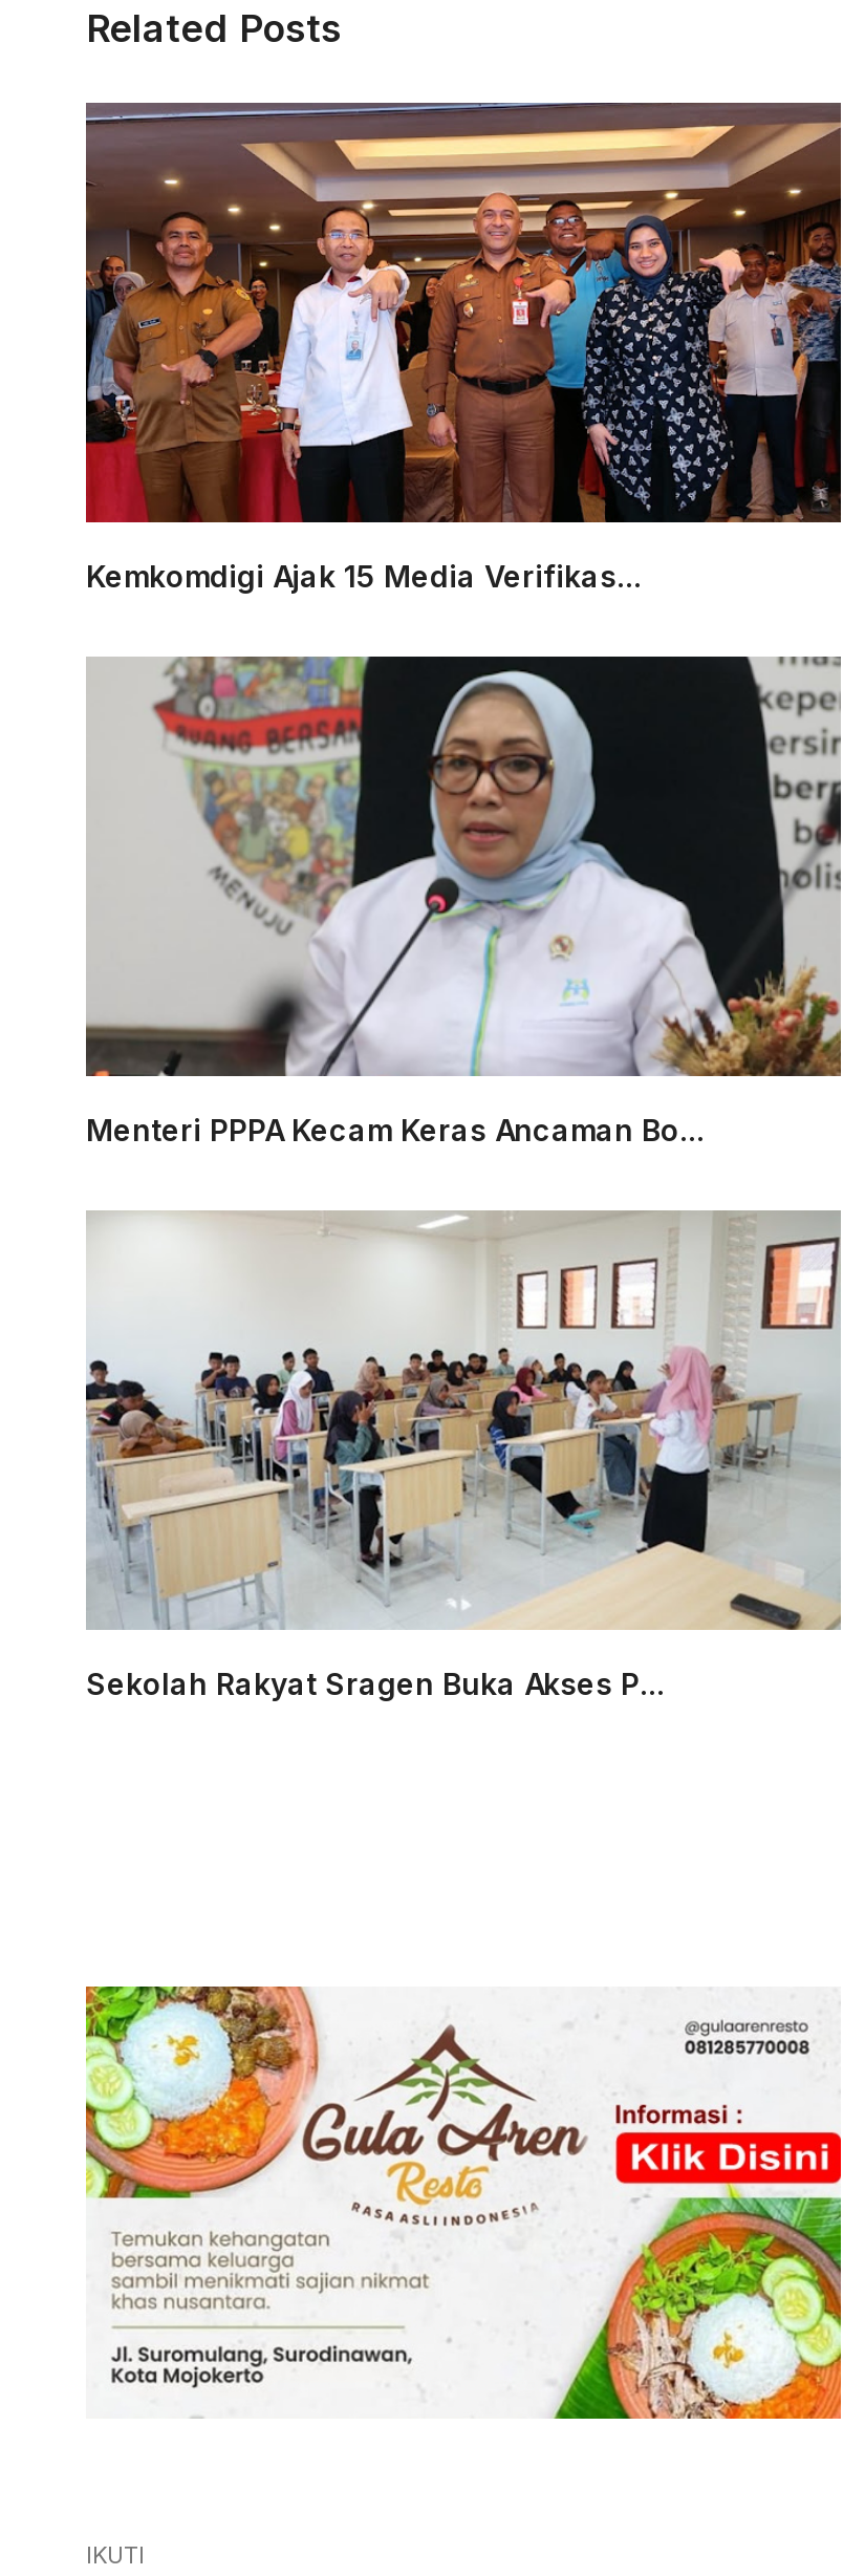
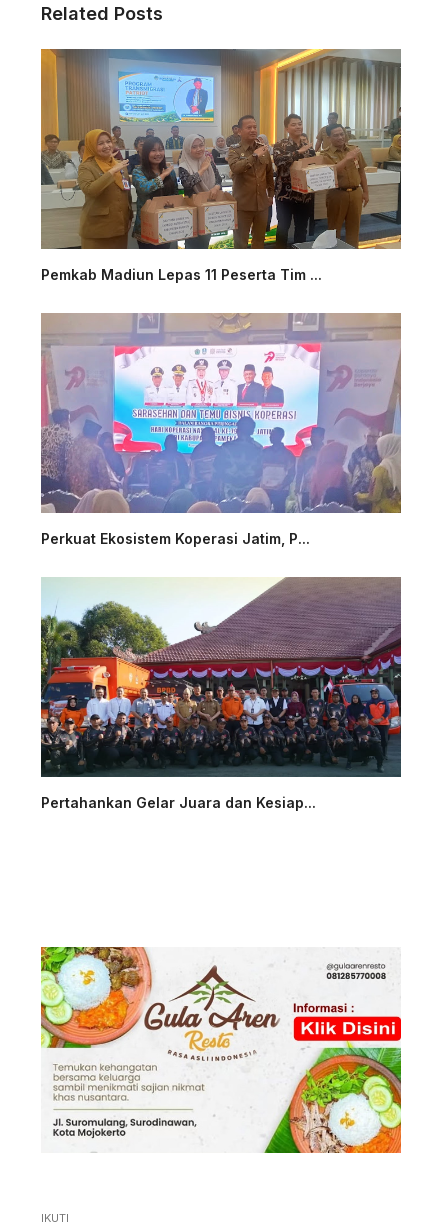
[84,101,843,593] [image] | Kemkomdigi Ajak 15 Media Verifikas... -> [40,48,402,282] [image] | Pemkab Madiun Lepas 11 Peserta Tim ...
[86,654,841,1146] [image] | Menteri PPPA Kecam Keras Ancaman Bo... -> [41,313,402,546] [image] | Perkuat Ekosistem Koperasi Jatim, P...
[86,1210,841,1700] [image] | Sekolah Rakyat Sragen Buka Akses P... -> [40,577,402,810] [image] | Pertahankan Gelar Juara dan Kesiap...

